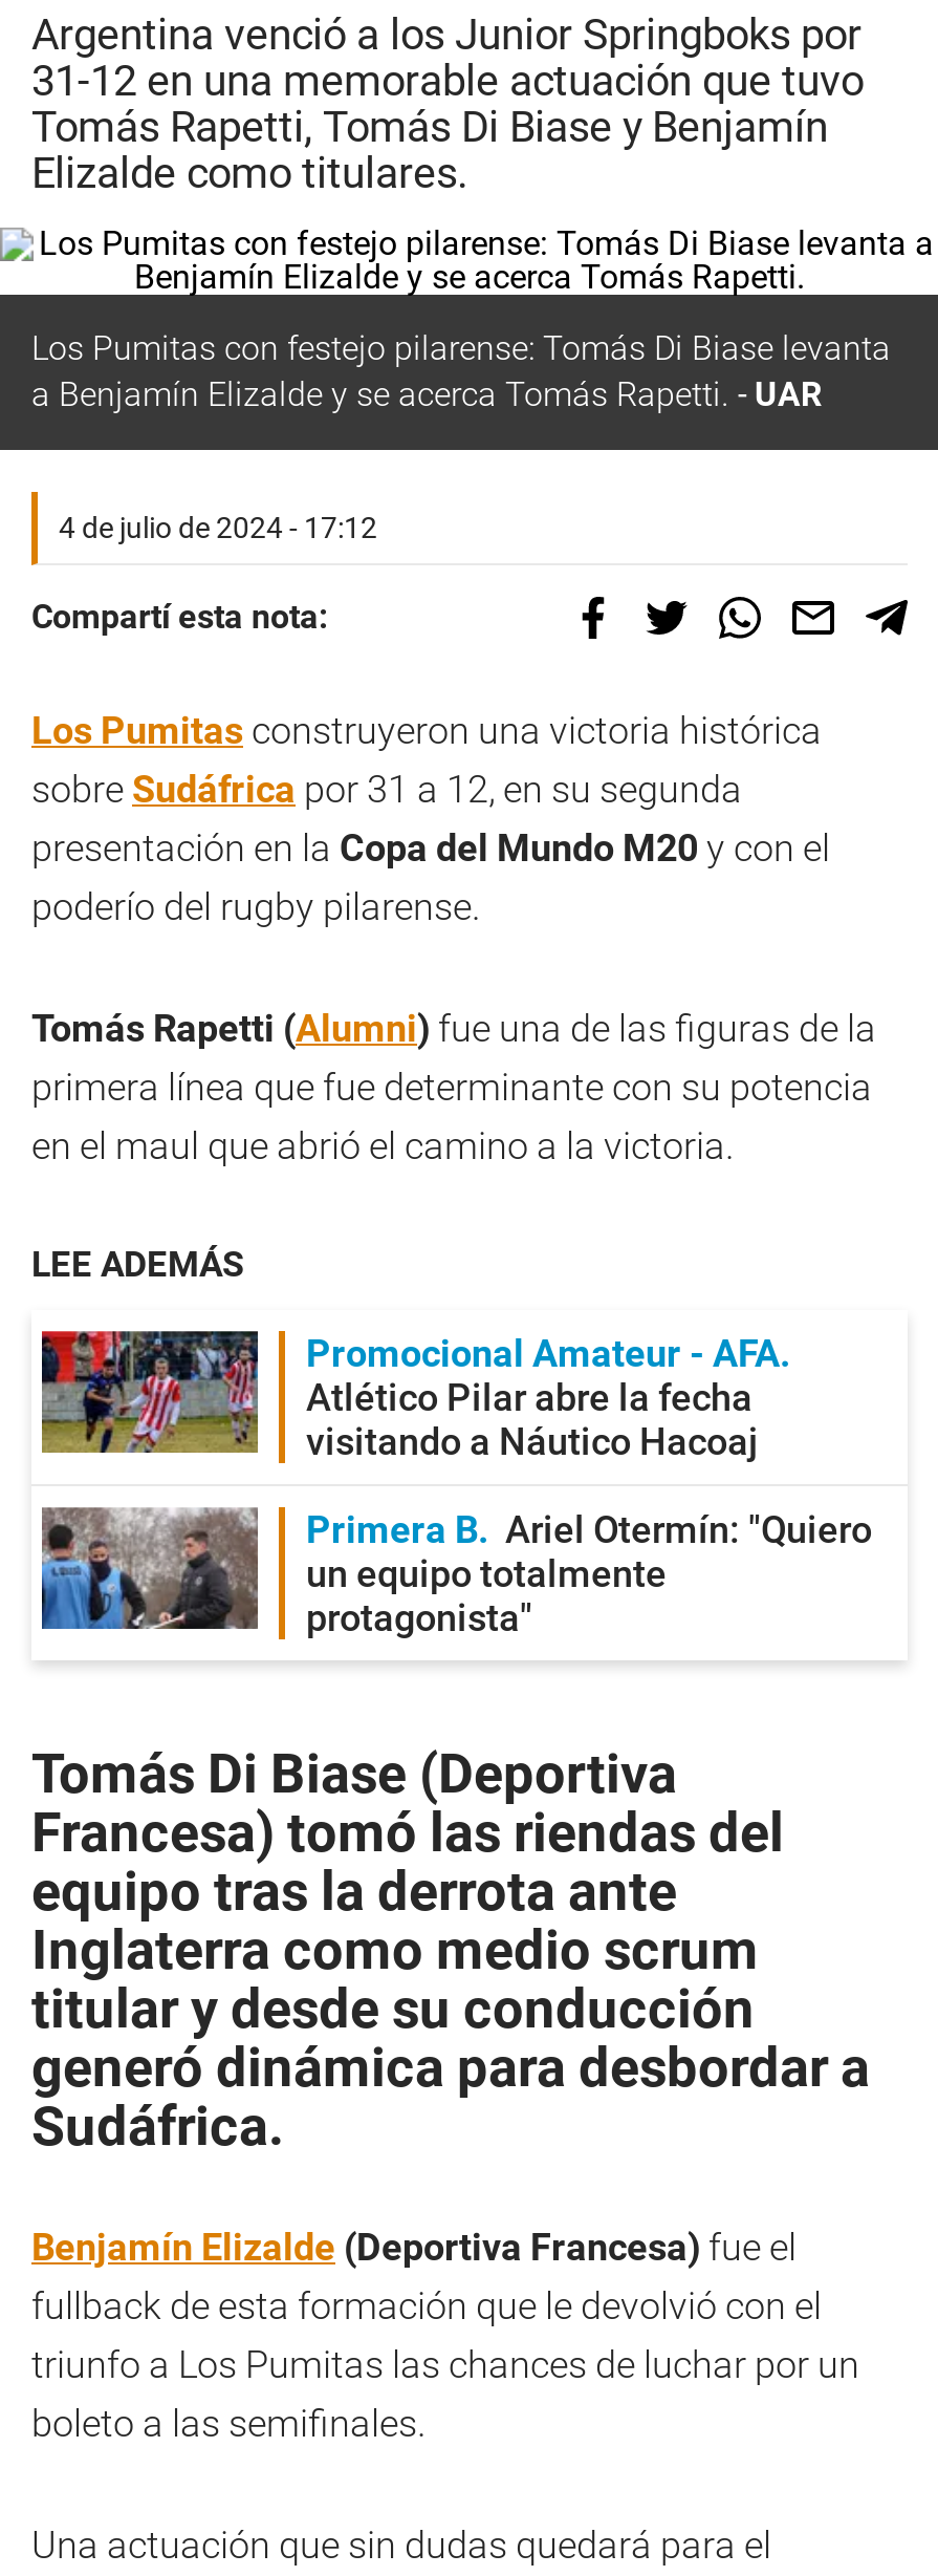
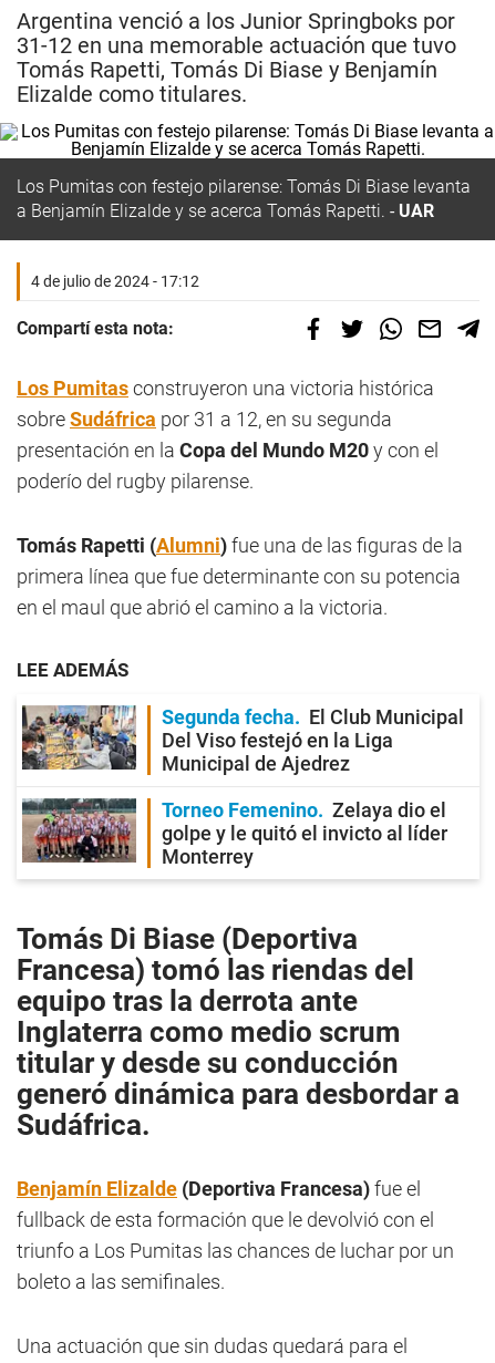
[40,1329,780,1463] [image] | Promocional Amateur - AFA | Atlético Pilar abre la fecha | visitando a Náutico Hacoaj -> [21,704,464,775] [image] | Segunda fecha | El Club Municipal | Del Viso festejó en la Liga | Municipal de Ajedrez
[40,1507,872,1639] [image] | Primera B | Ariel Otermín: "Quiero | un equipo totalmente | protagonista" -> [21,797,447,868] [image] | Torneo Femenino | Zelaya dio el | golpe y le quitó el invicto al líder | Monterrey

